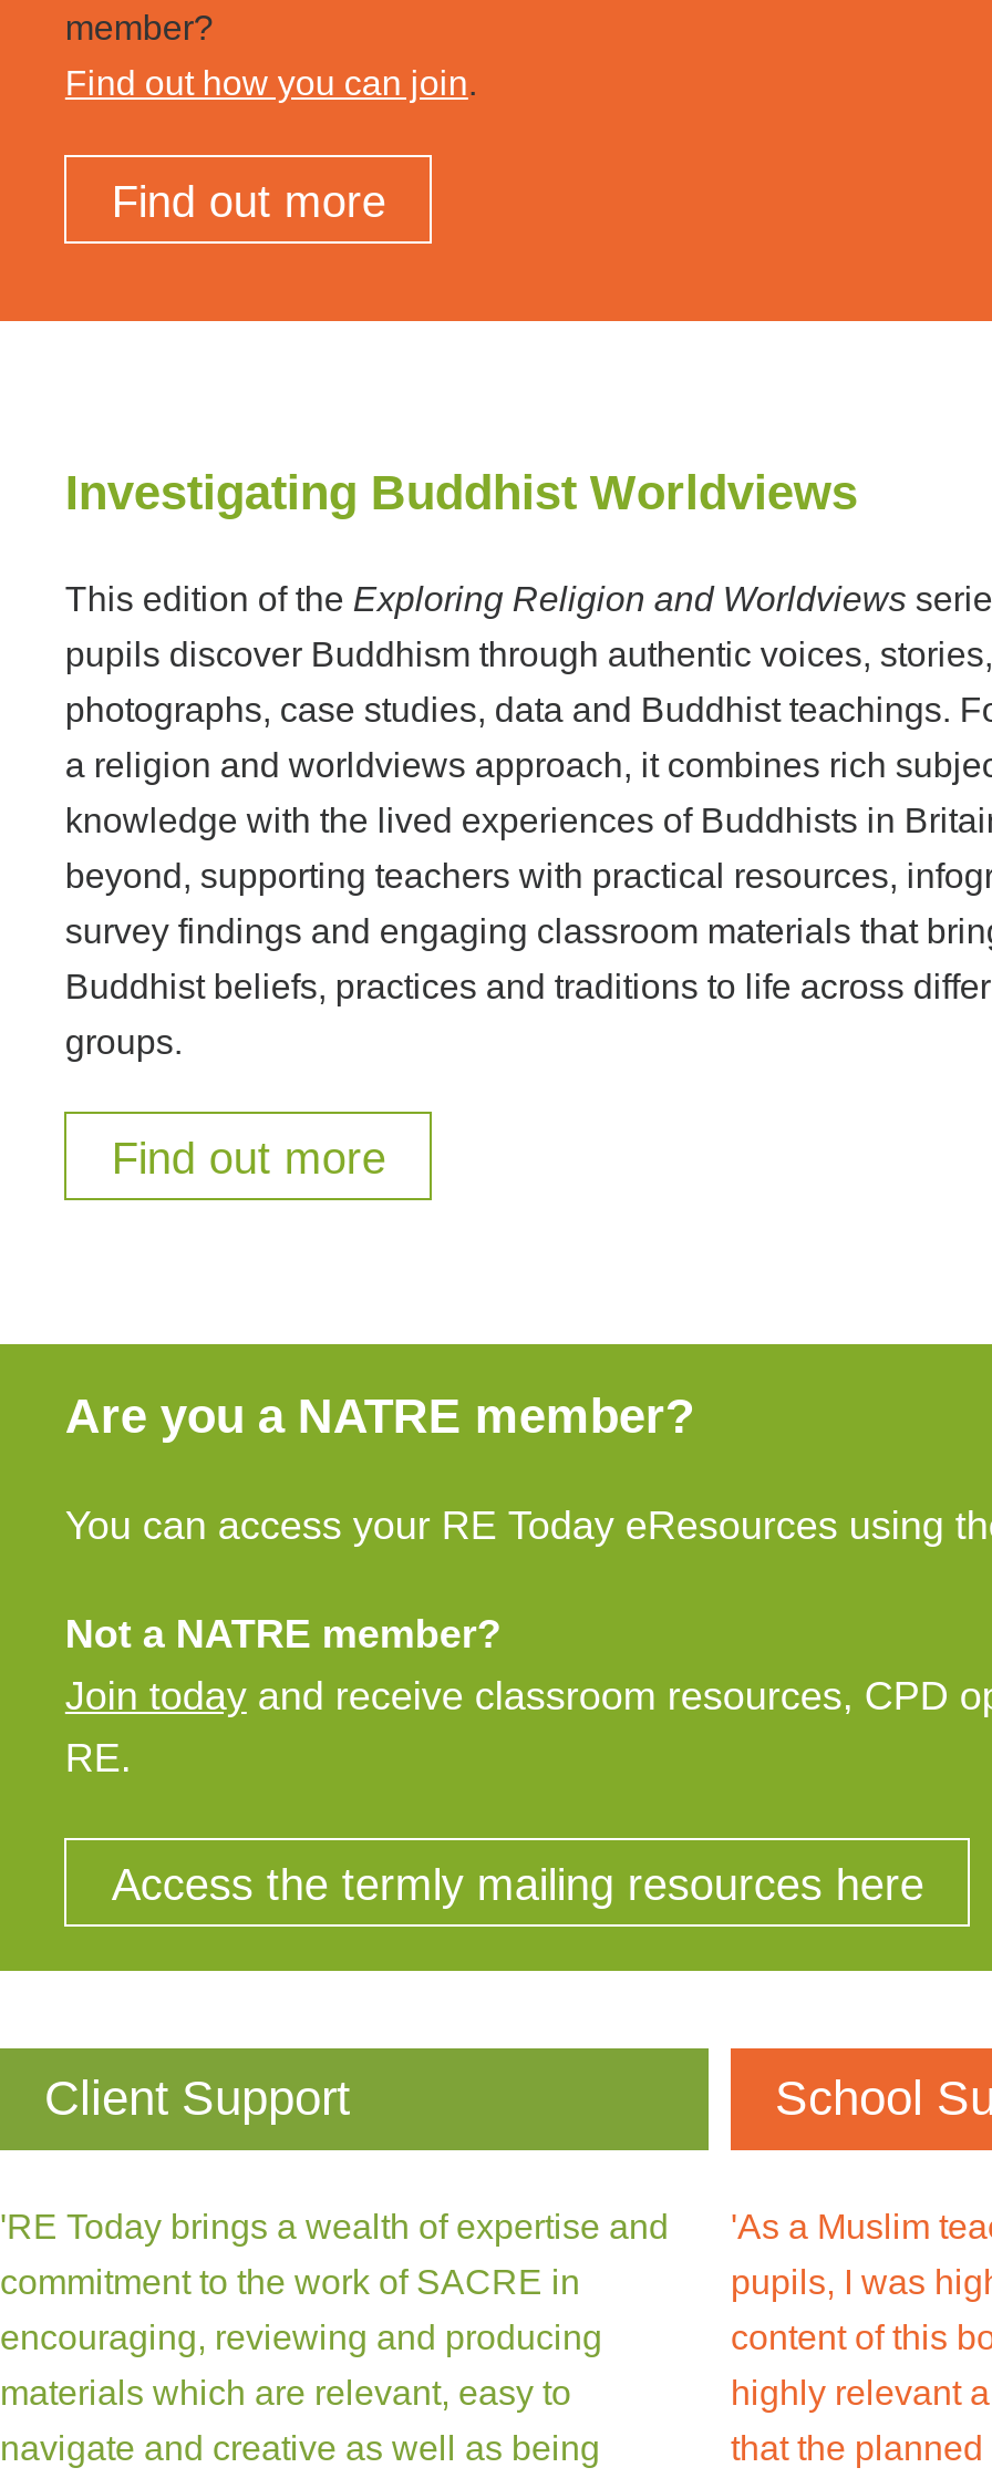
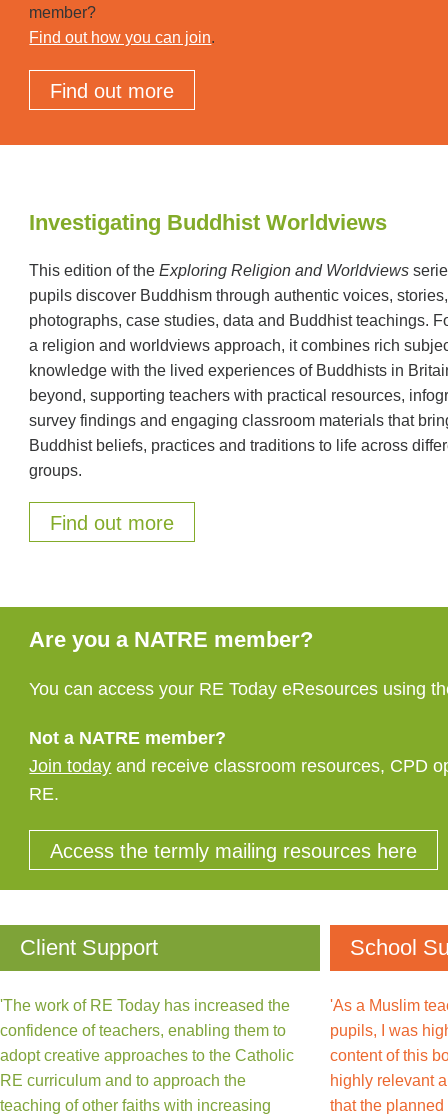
[0,2208,669,2245] 'RE Today brings a wealth of expertise and -> [0,997,290,1014] 'The work of RE Today has increased the
[0,2263,580,2301] commitment to the work of SACRE in -> [0,1022,286,1039] confidence of teachers, enabling them to
[0,2319,602,2356] encouraging, reviewing and producing -> [0,1047,294,1064] adopt creative approaches to the Catholic
[0,2374,571,2412] materials which are relevant, easy to -> [0,1072,246,1089] RE curriculum and to approach the
[0,2429,600,2467] navigate and creative as well as being -> [0,1097,271,1114] teaching of other faiths with increasing

